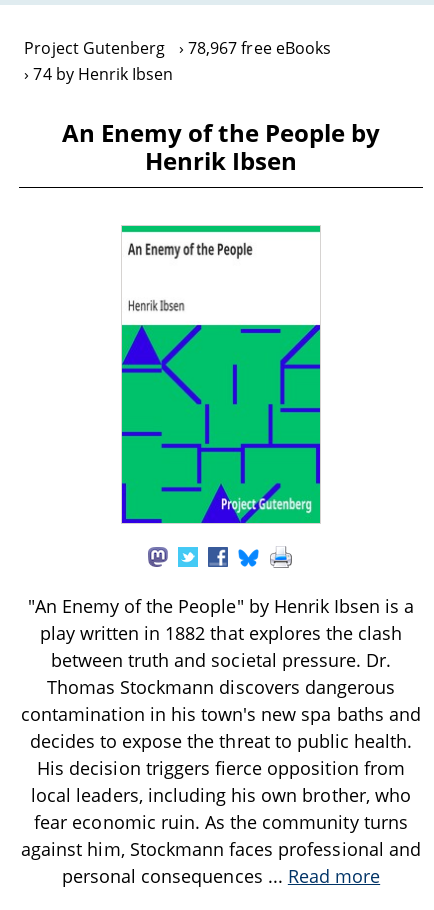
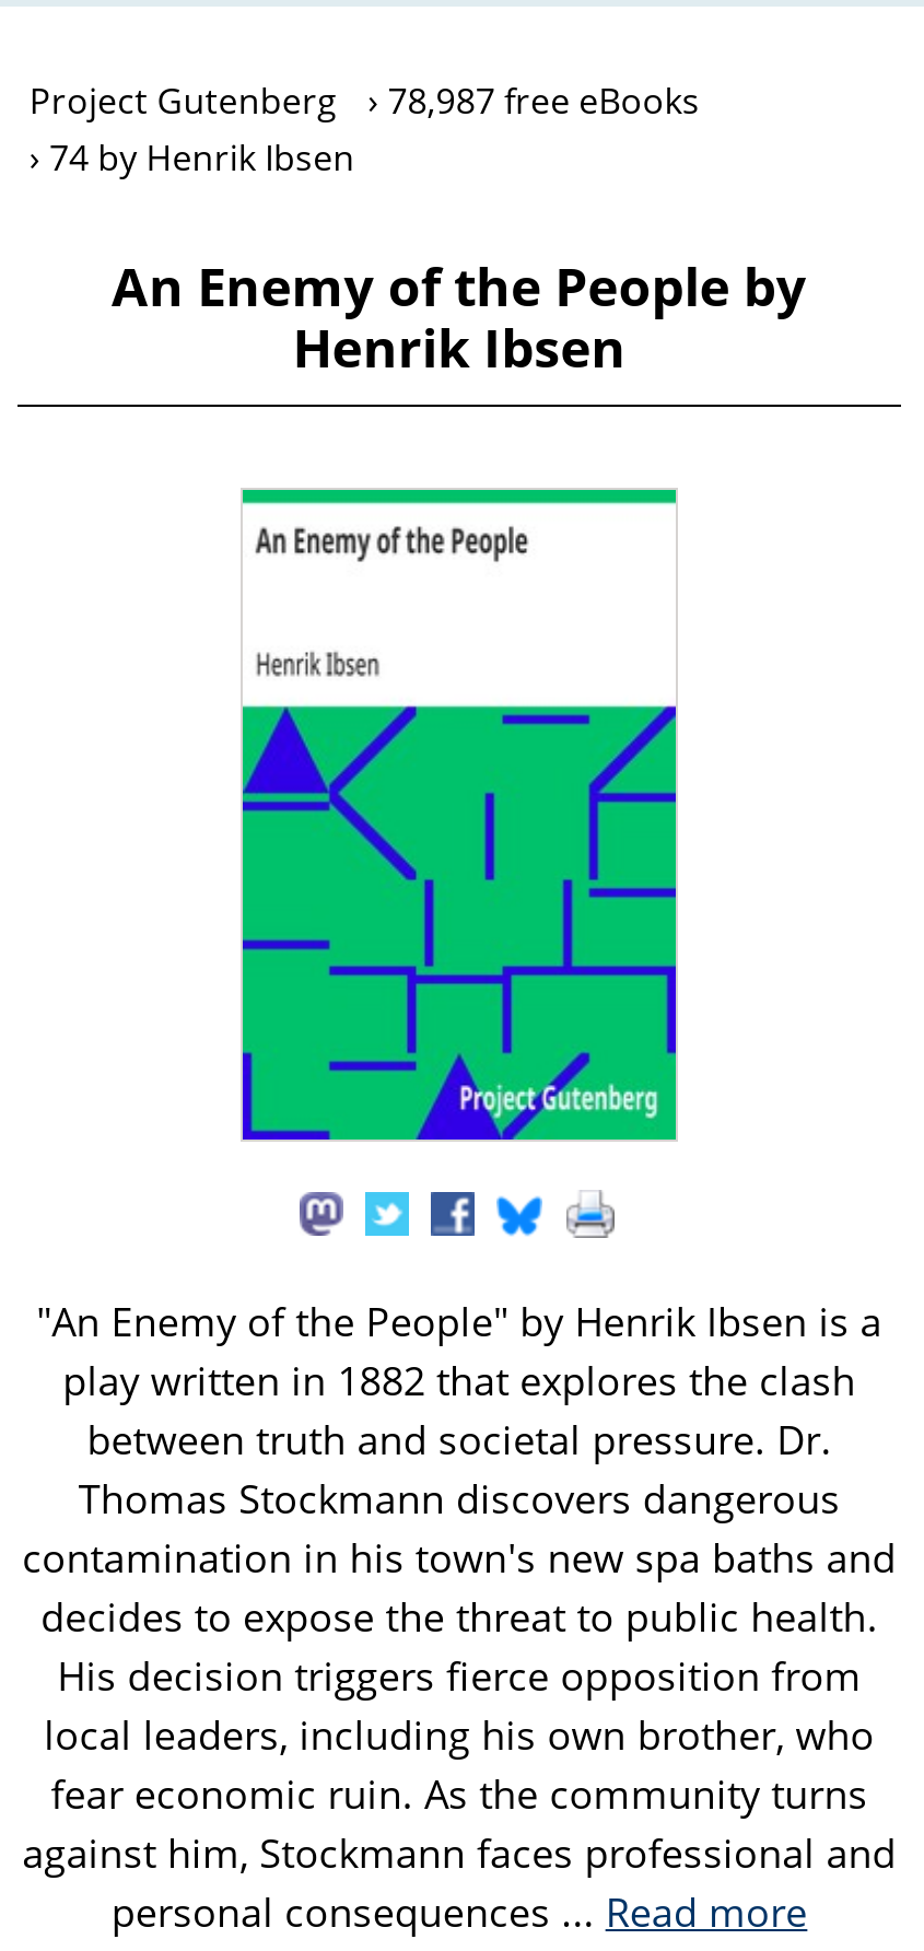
[24,37,331,59] Project Gutenberg 78,967 free eBooks -> [29,77,700,125] Project Gutenberg 78,987 free eBooks

